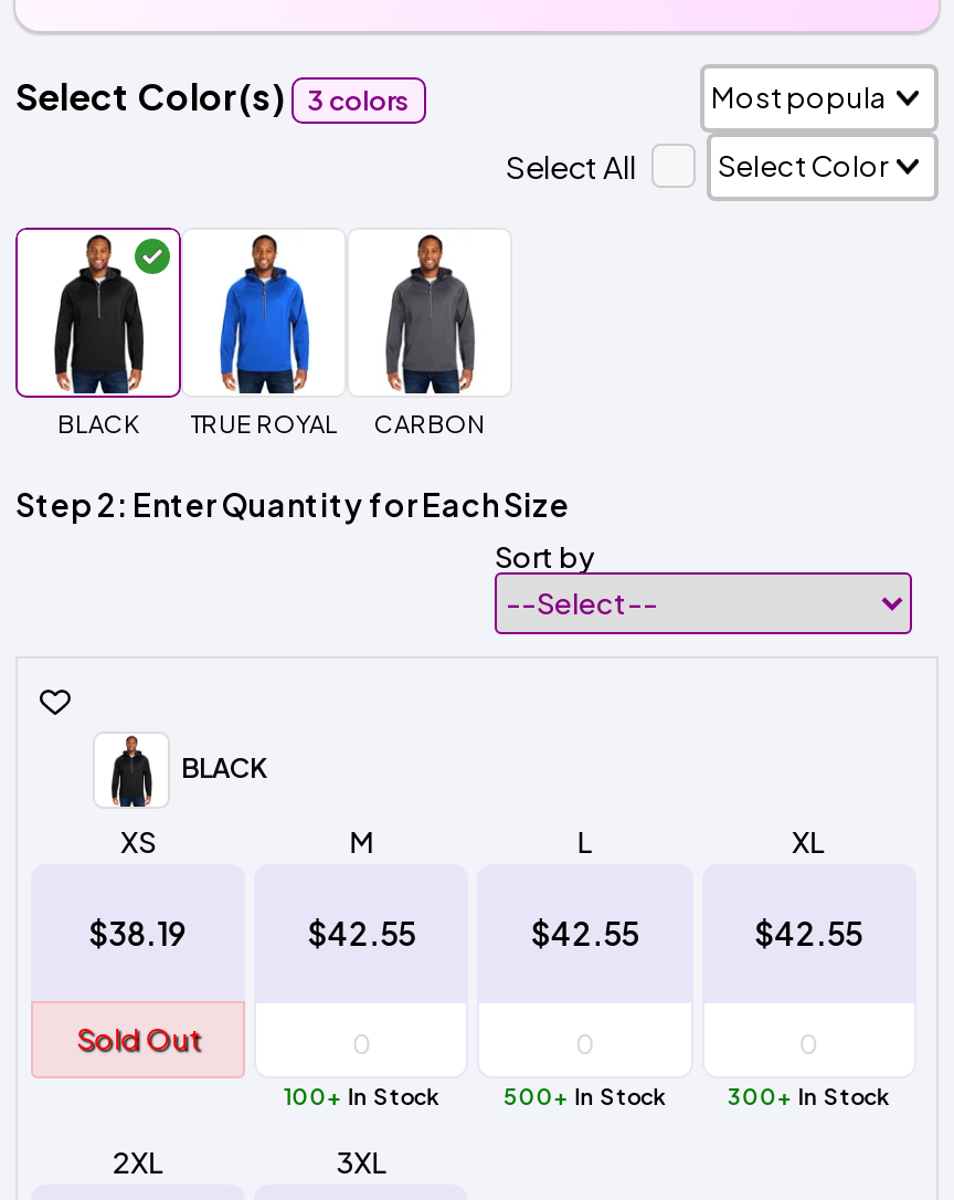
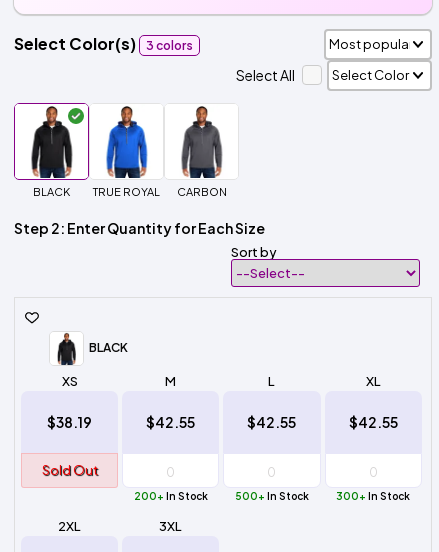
[283,1082,440,1109] 100+ In Stock -> [134,490,208,502] 200+ In Stock

